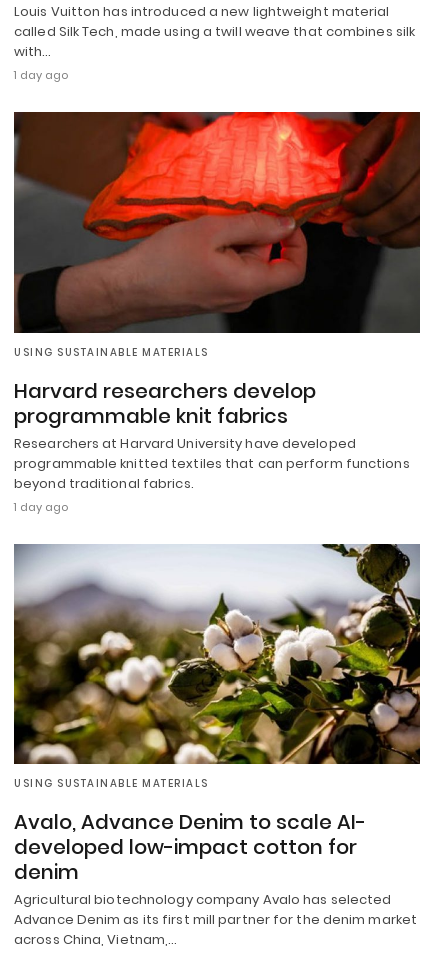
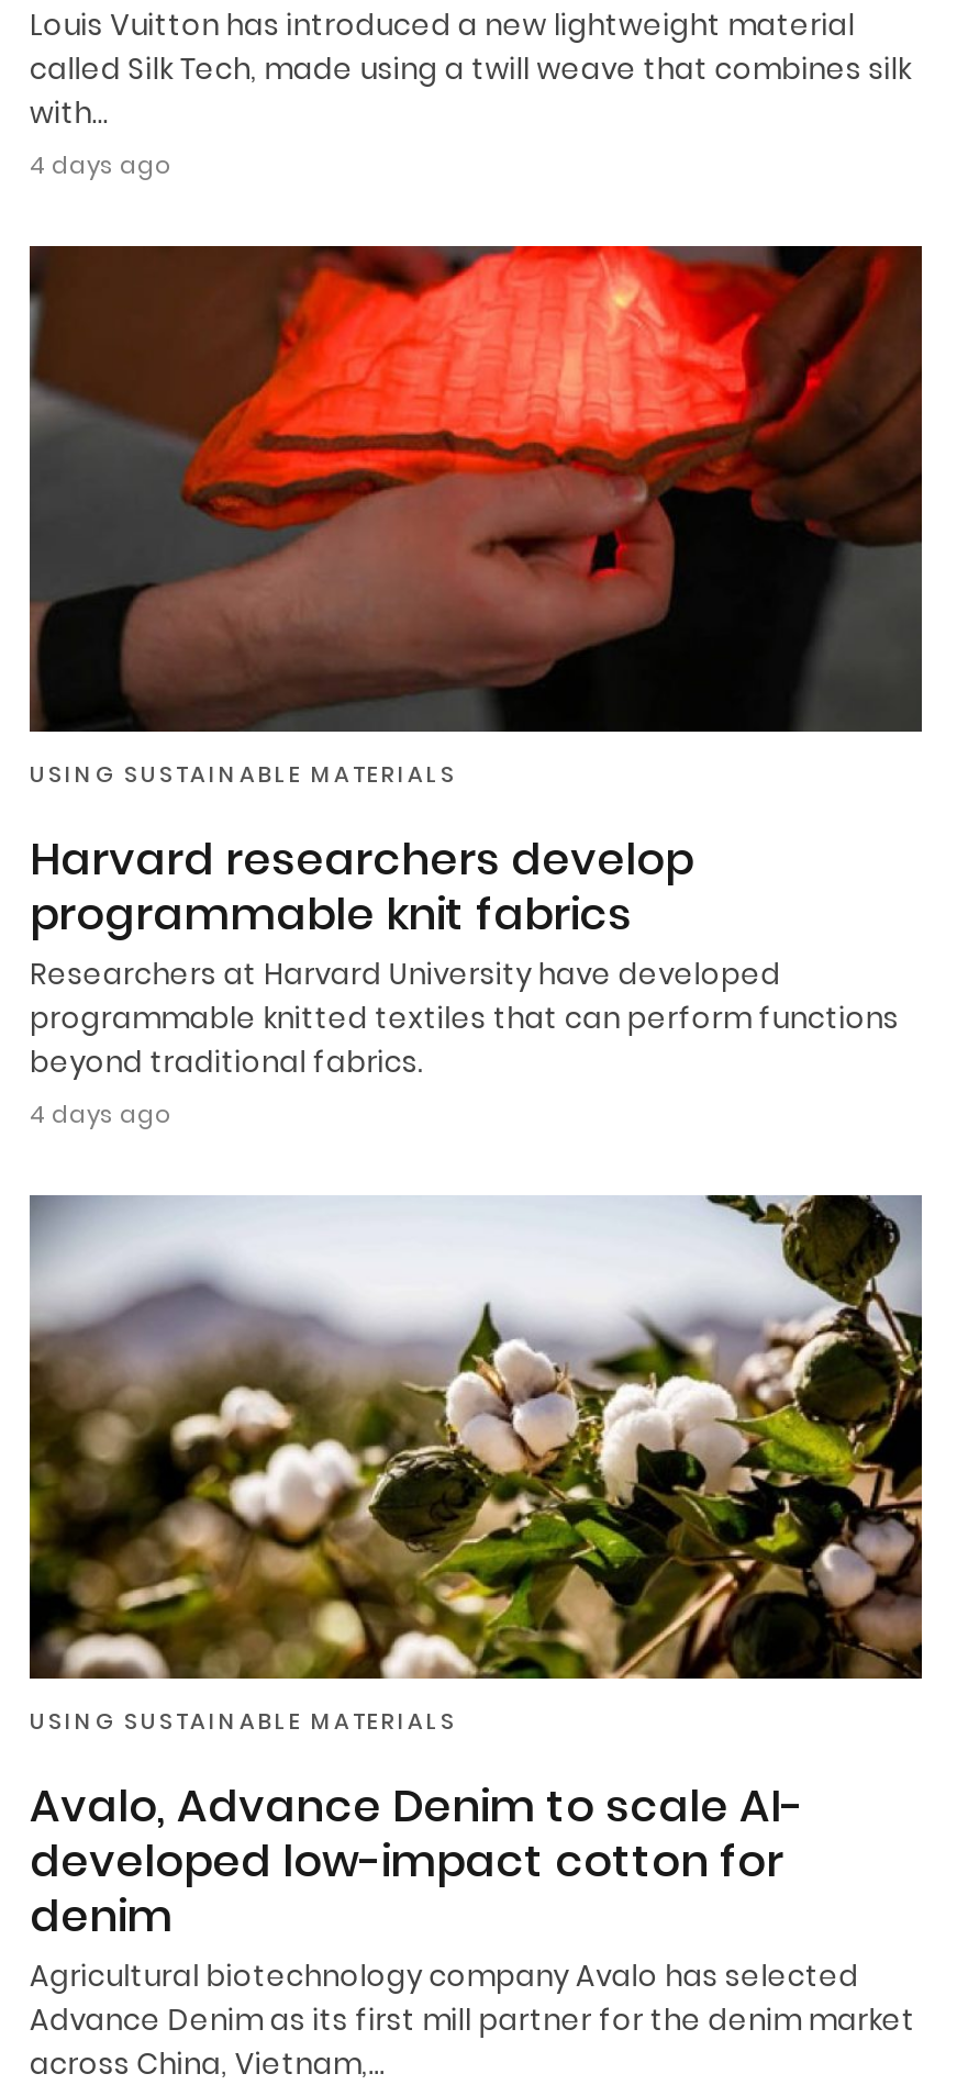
[14,67,68,83] 1 day ago -> [30,148,170,183] 4 days ago
[14,499,68,515] 1 day ago -> [30,1096,170,1131] 4 days ago

